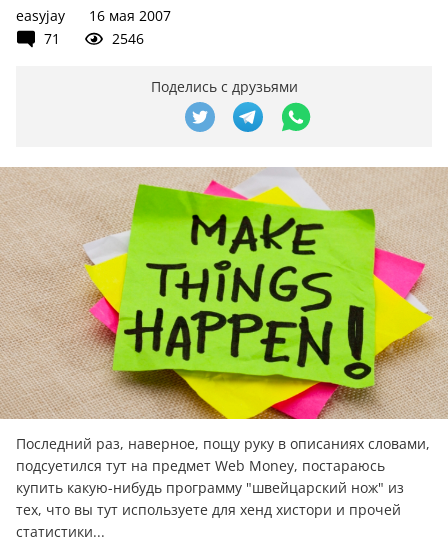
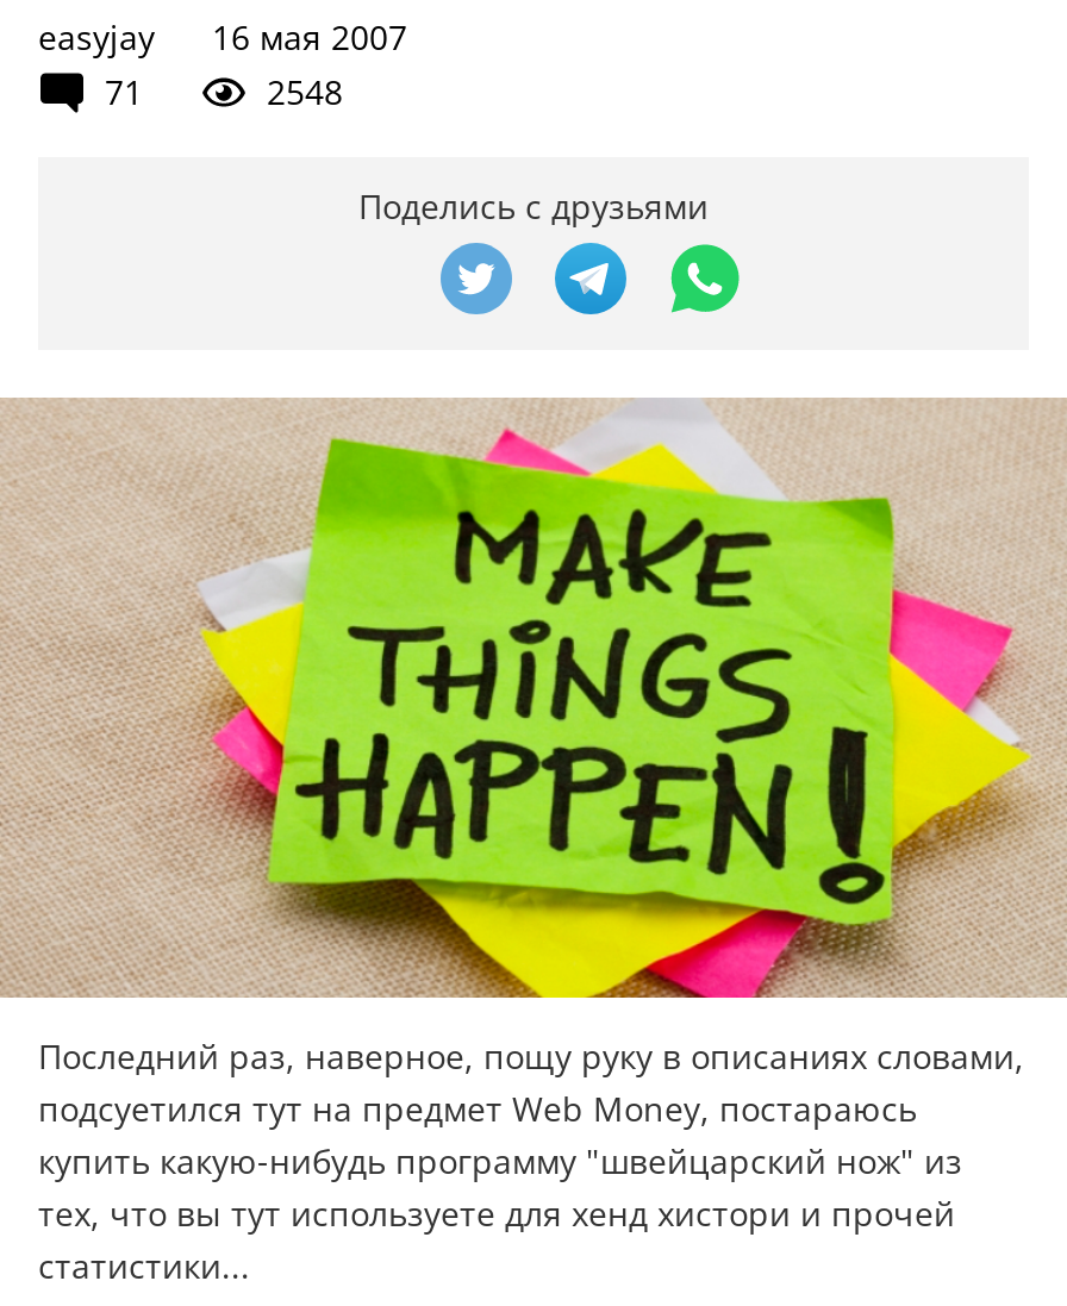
[108,29,144,48] 2546 -> [257,69,343,114] 2548

